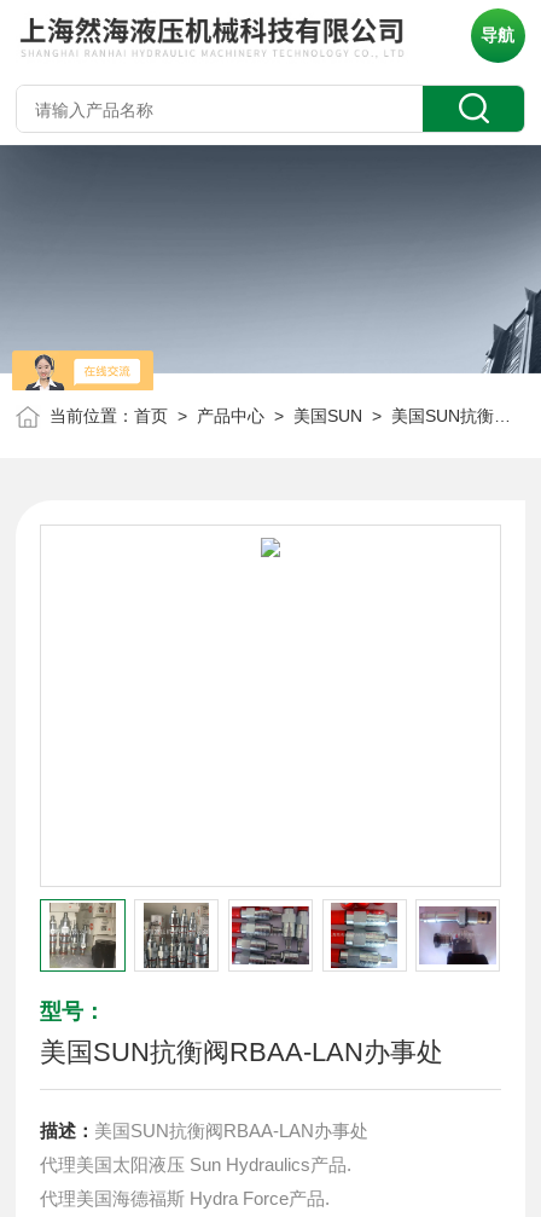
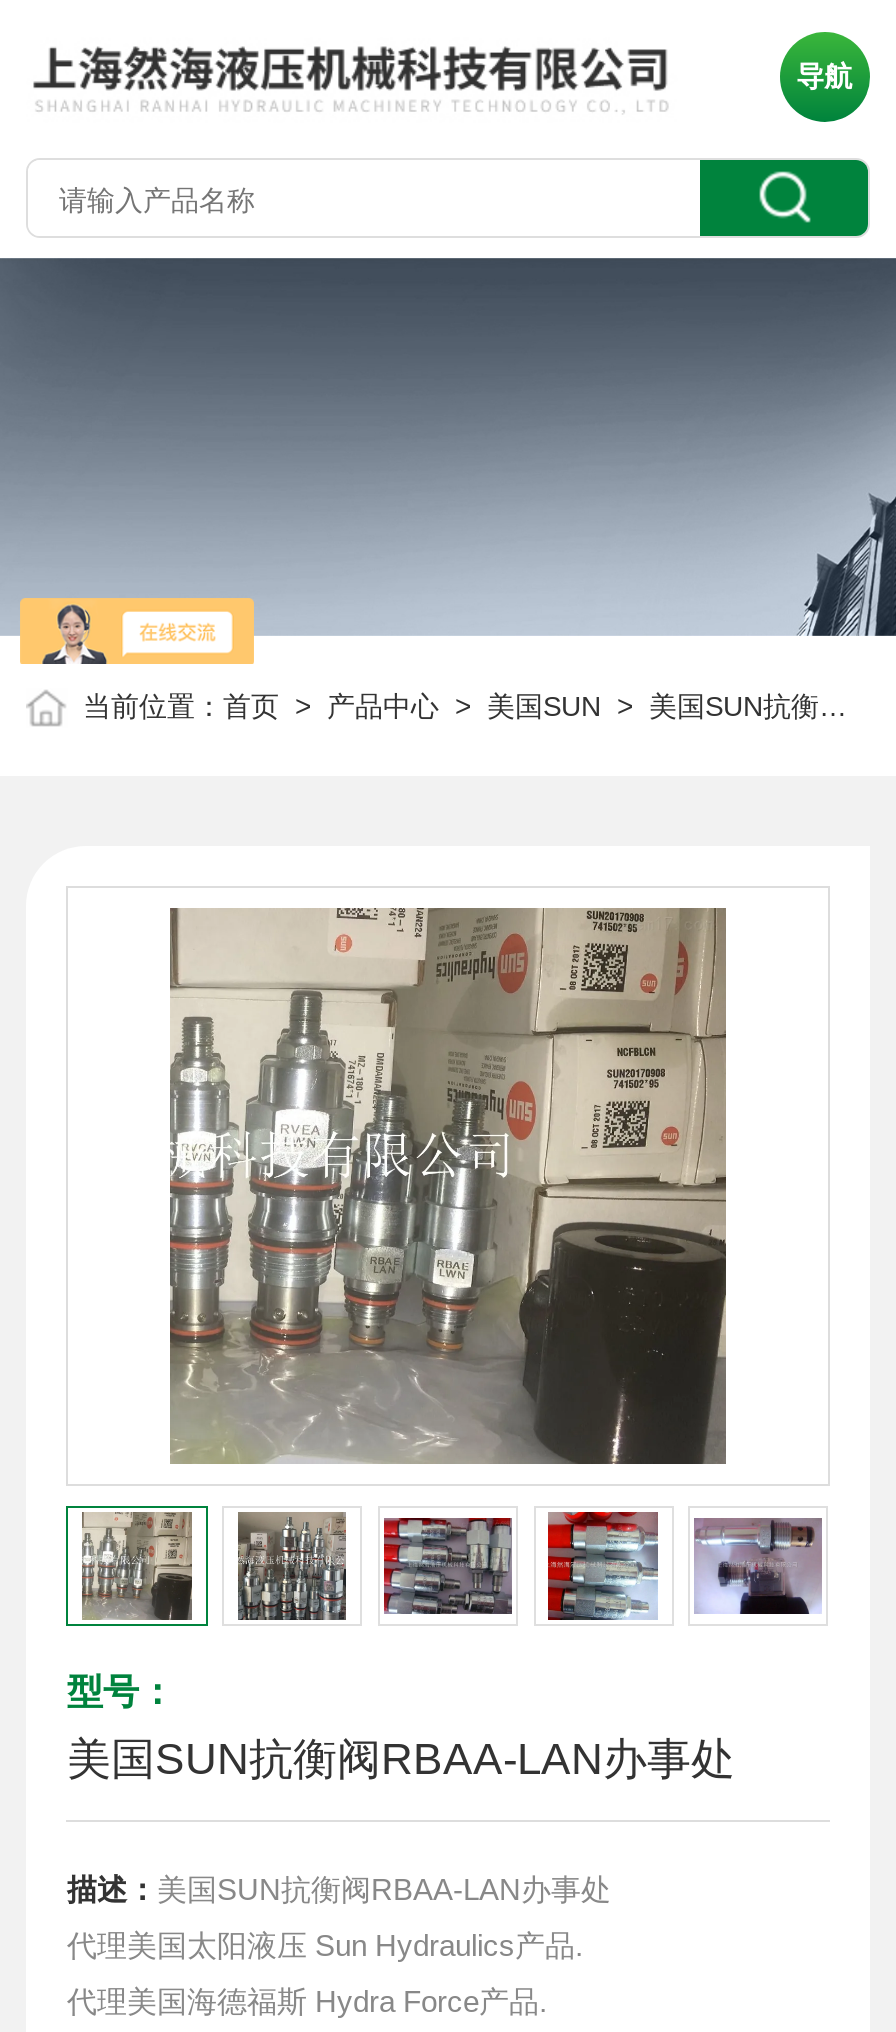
none -> [168,906,728,1466] [image]

